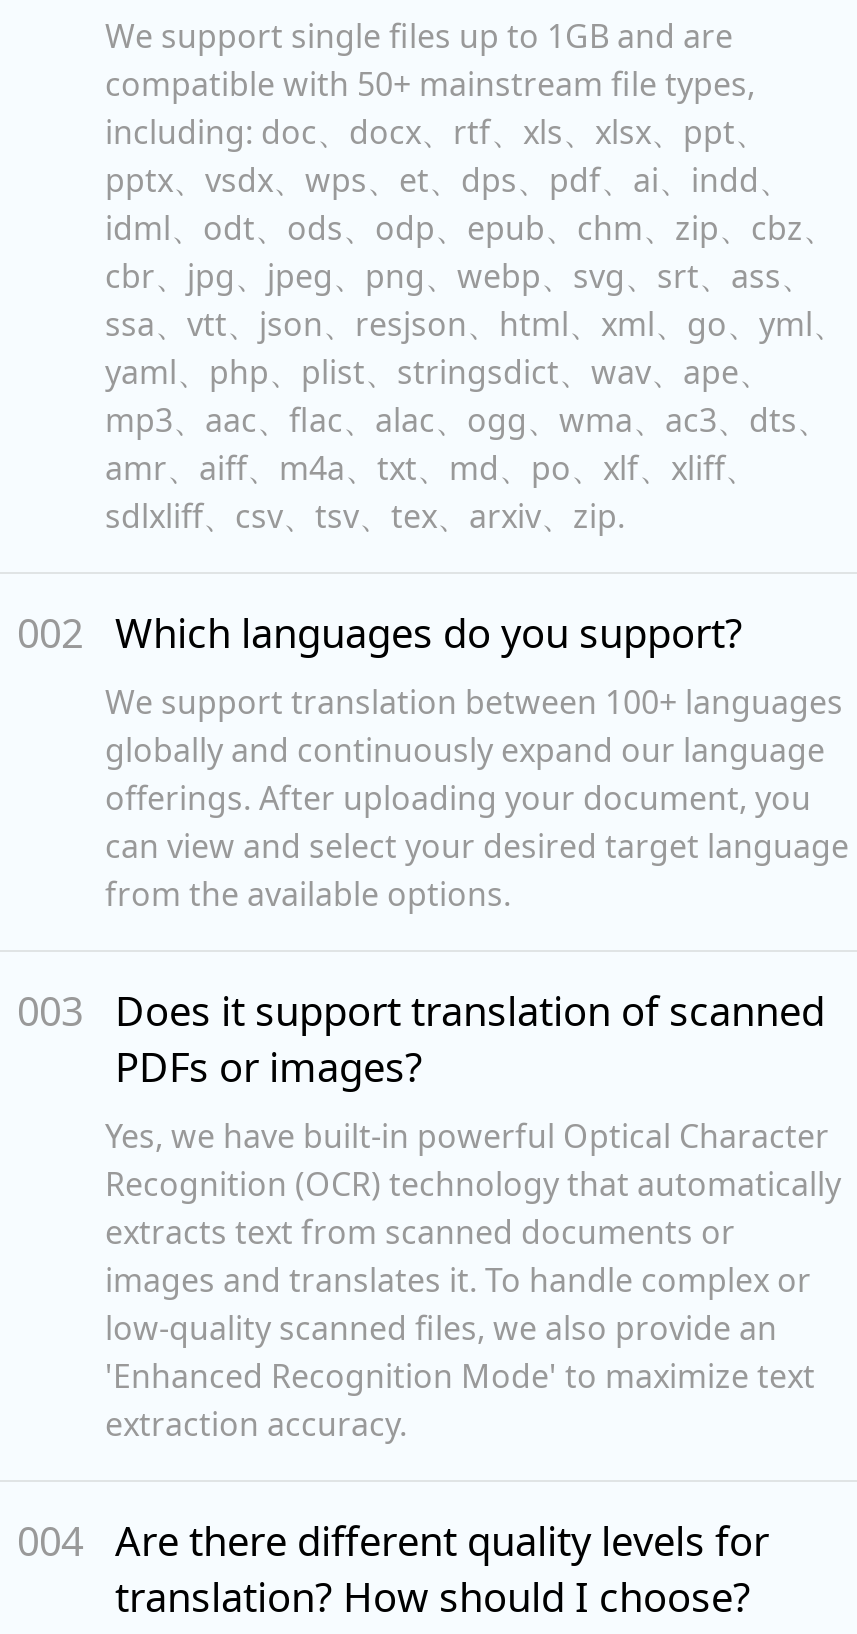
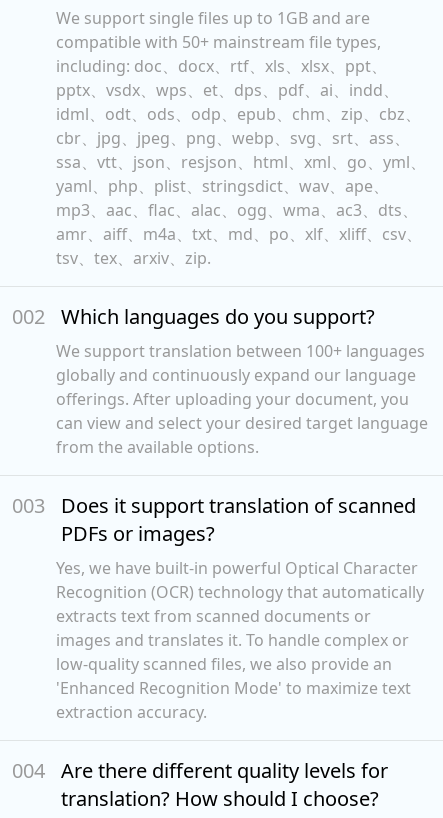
[105,446,757,538] amr、aiff、m4a、txt、md、po、xlf、xliff、 | sdlxliff、csv、tsv、tex、arxiv、zip. -> [56,223,422,269] amr、aiff、m4a、txt、md、po、xlf、xliff、csv、 | tsv、tex、arxiv、zip.

